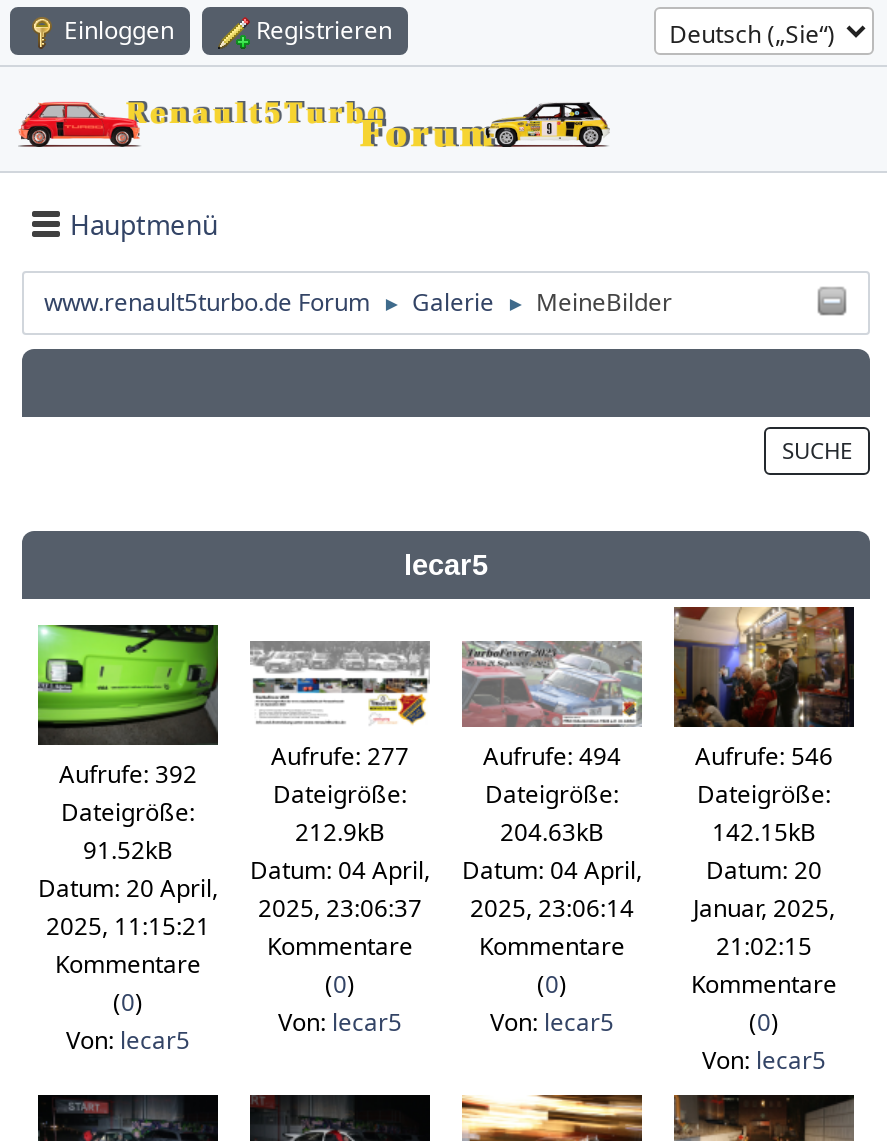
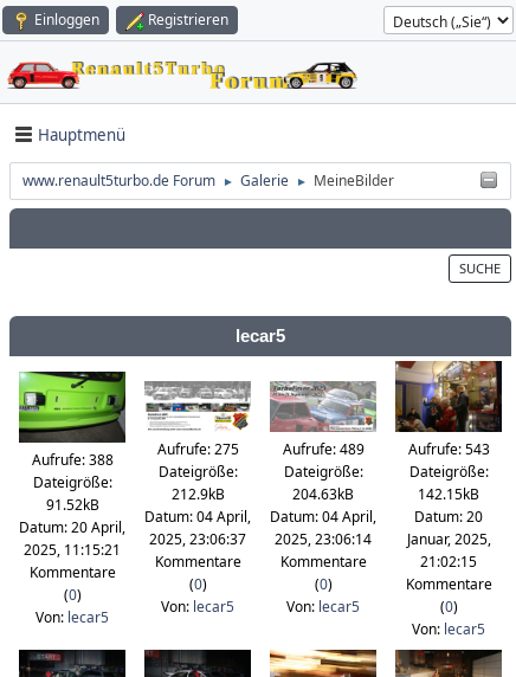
[271,739,409,773] Aufrufe: 277 -> [157,439,238,459] Aufrufe: 275
[483,739,621,773] Aufrufe: 494 -> [282,439,364,459] Aufrufe: 489
[695,738,833,772] Aufrufe: 546 -> [408,439,489,459] Aufrufe: 543
[59,756,197,790] Aufrufe: 392 -> [31,449,113,469] Aufrufe: 388

